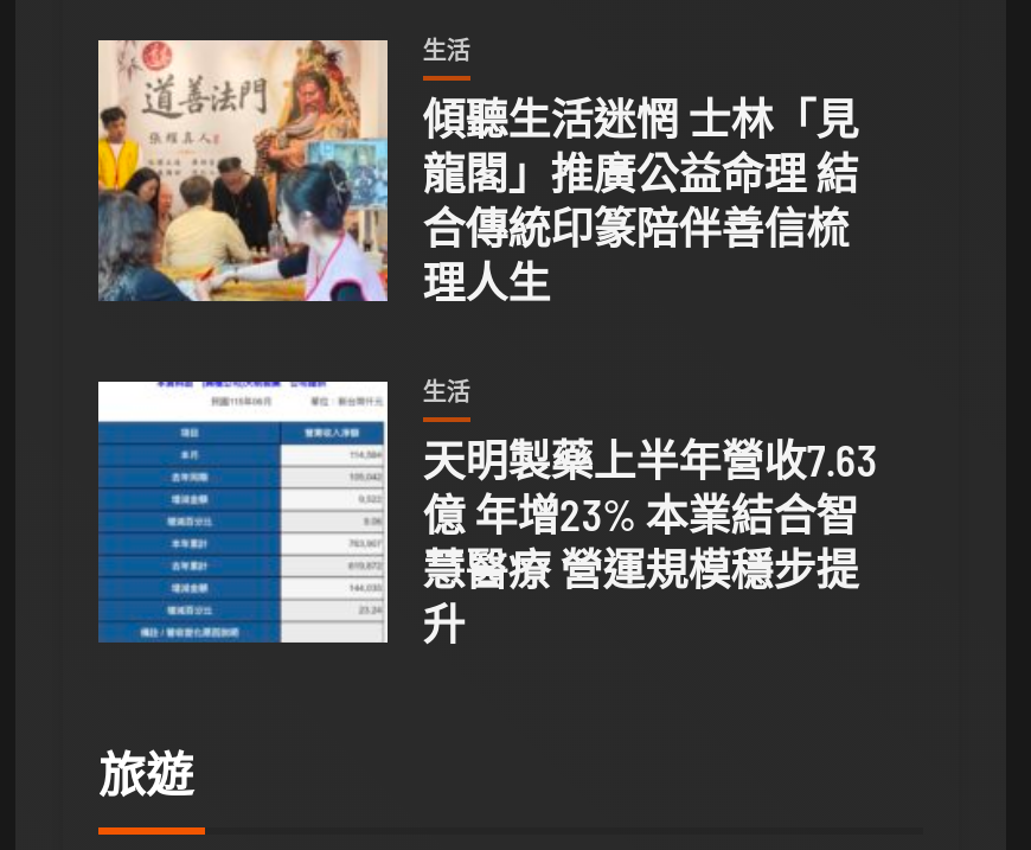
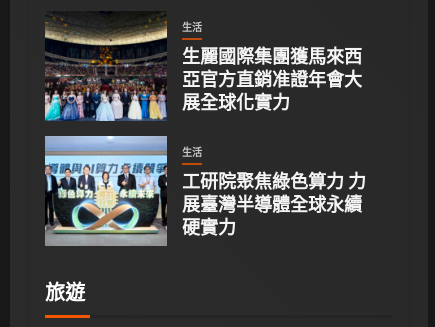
[96,38,859,318] [image] | 傾聽生活迷惘 士林「見 | 龍閣」推廣公益命理 結 | 合傳統印篆陪伴善信梳 | 理人生 -> [44,12,362,122] [image] | 生麗國際集團獲馬來西 | 亞官方直銷准證年會大 | 展全球化實力
[96,353,878,650] [image] | 天明製藥上半年營收7.63 | 億 年增23% 本業結合智 | 慧醫療 營運規模穩步提 | 升 -> [44,135,366,247] [image] | 工研院聚焦綠色算力 力 | 展臺灣半導體全球永續 | 硬實力

